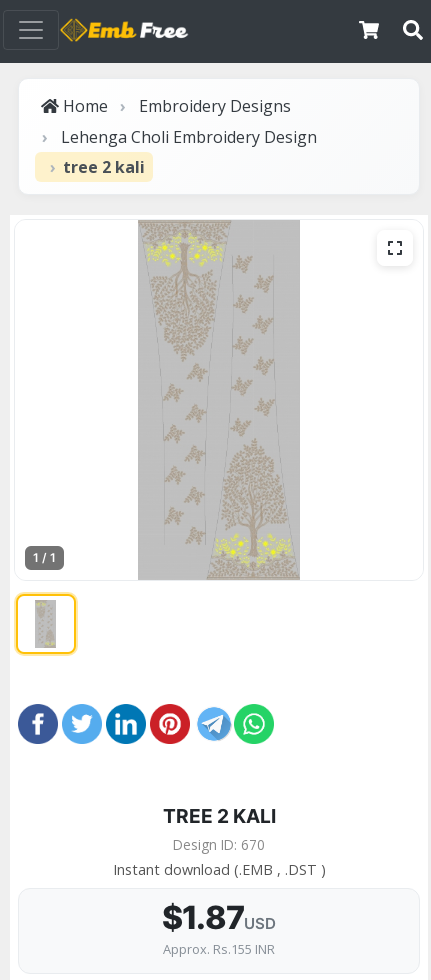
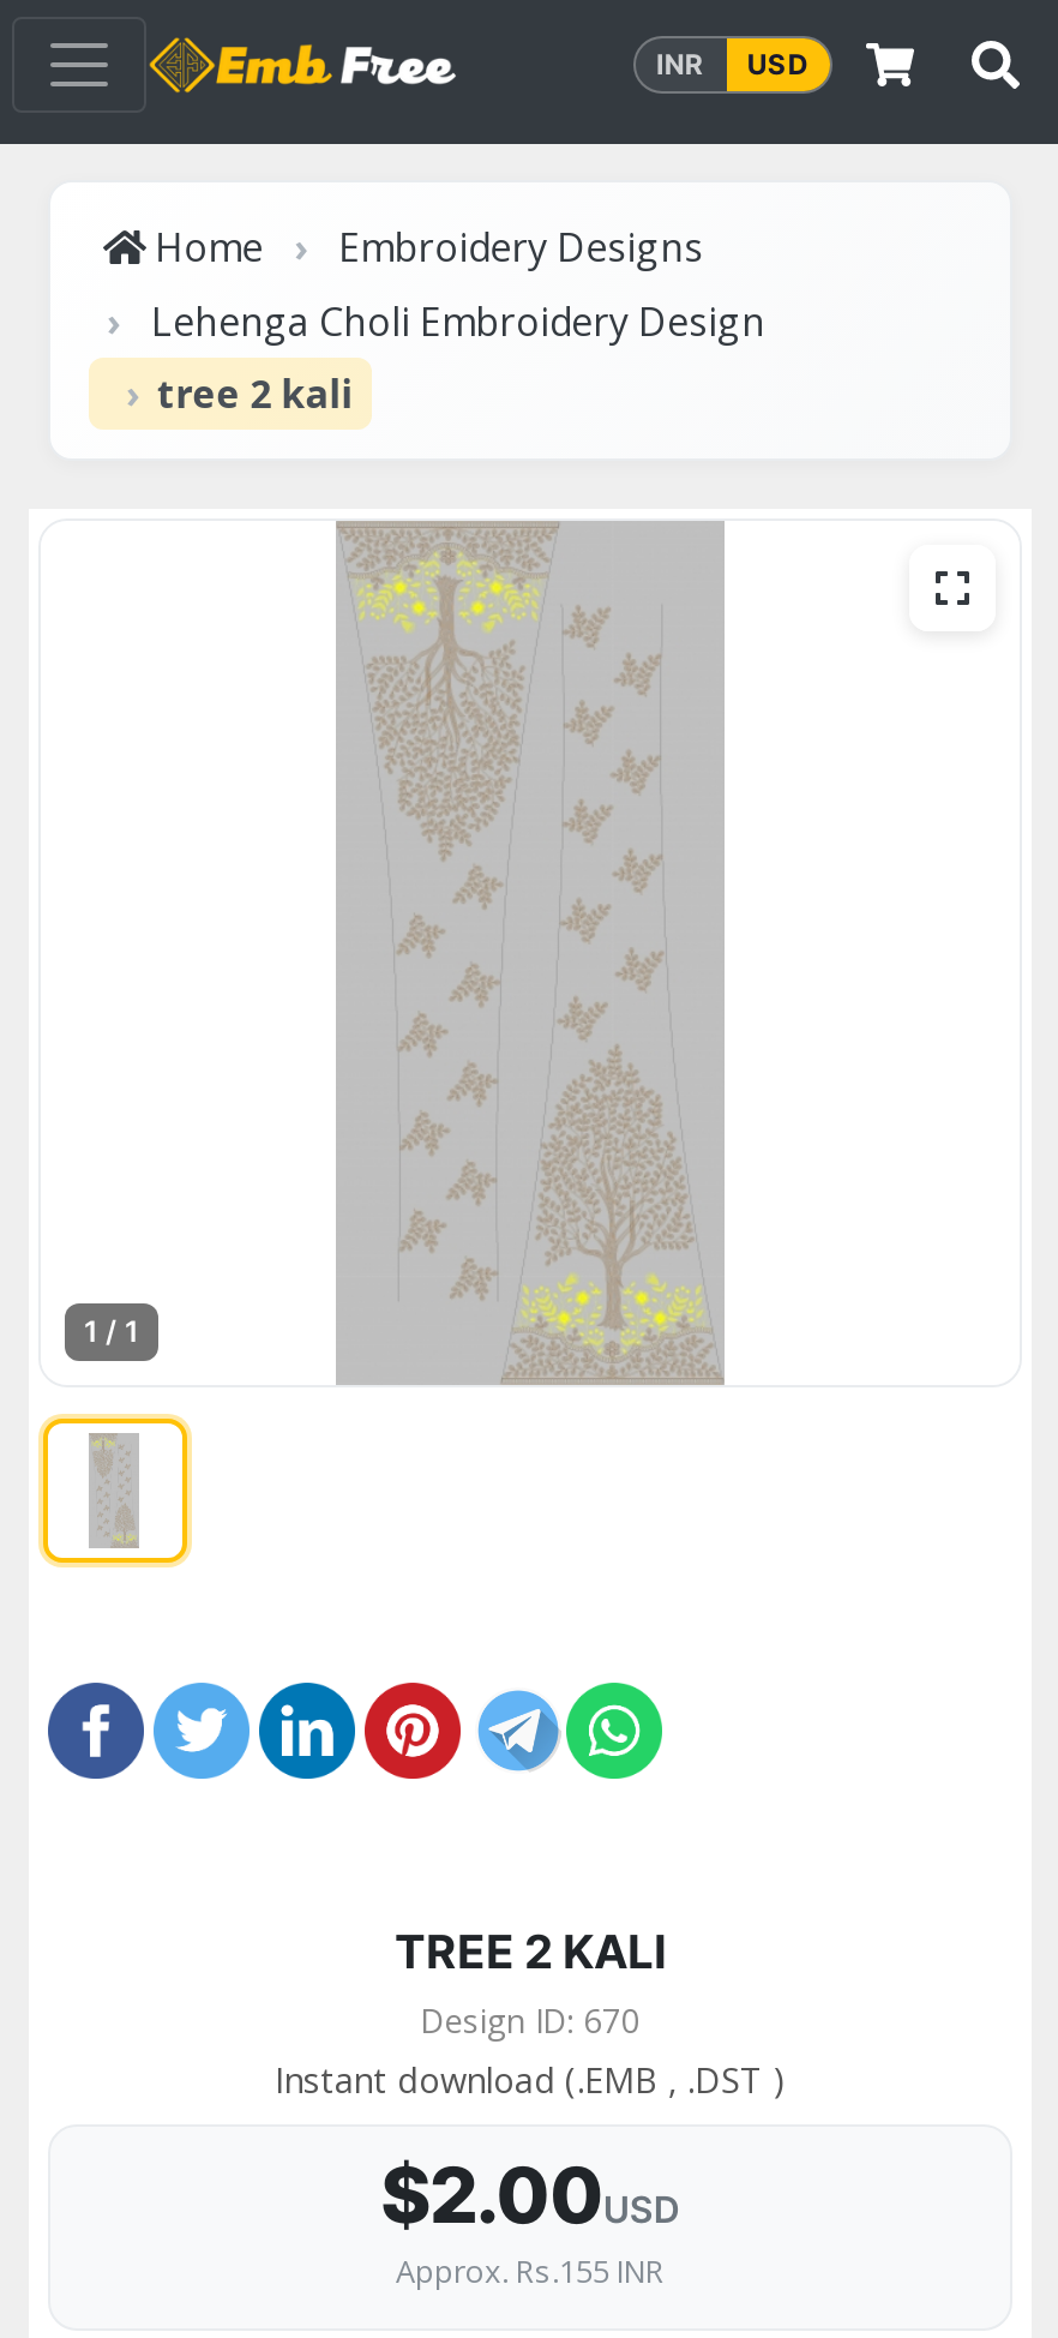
none -> [656,47,808,80] INR | USD
[162,898,276,937] $1.87USD -> [380,2150,680,2243] $2.00USD

